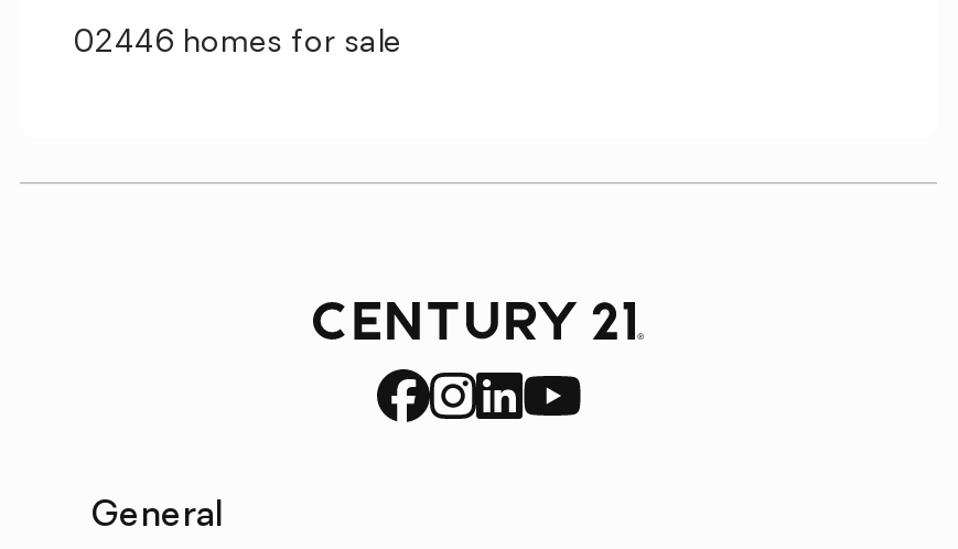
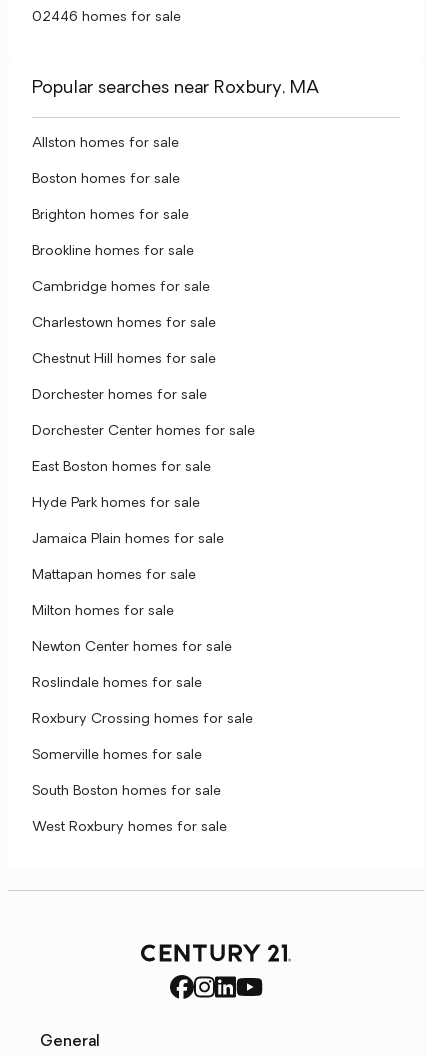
none -> [32,79,319,835] Popular searches near Roxbury, MA | Allston homes for sale | Boston homes for sale | Brighton homes for sale | Brookline homes for sale | Cambridge homes for sale | Charlestown homes for sale | Chestnut Hill homes for sale | Dorchester homes for sale | Dorchester Center homes for sale | East Boston homes for sale | Hyde Park homes for sale | Jamaica Plain homes for sale | Mattapan homes for sale | Milton homes for sale | Newton Center homes for sale | Roslindale homes for sale | Roxbury Crossing homes for sale | Somerville homes for sale | South Boston homes for sale | West Roxbury homes for sale

